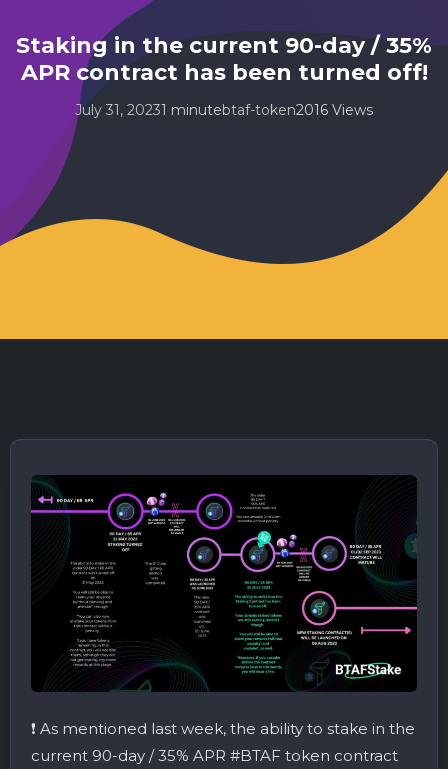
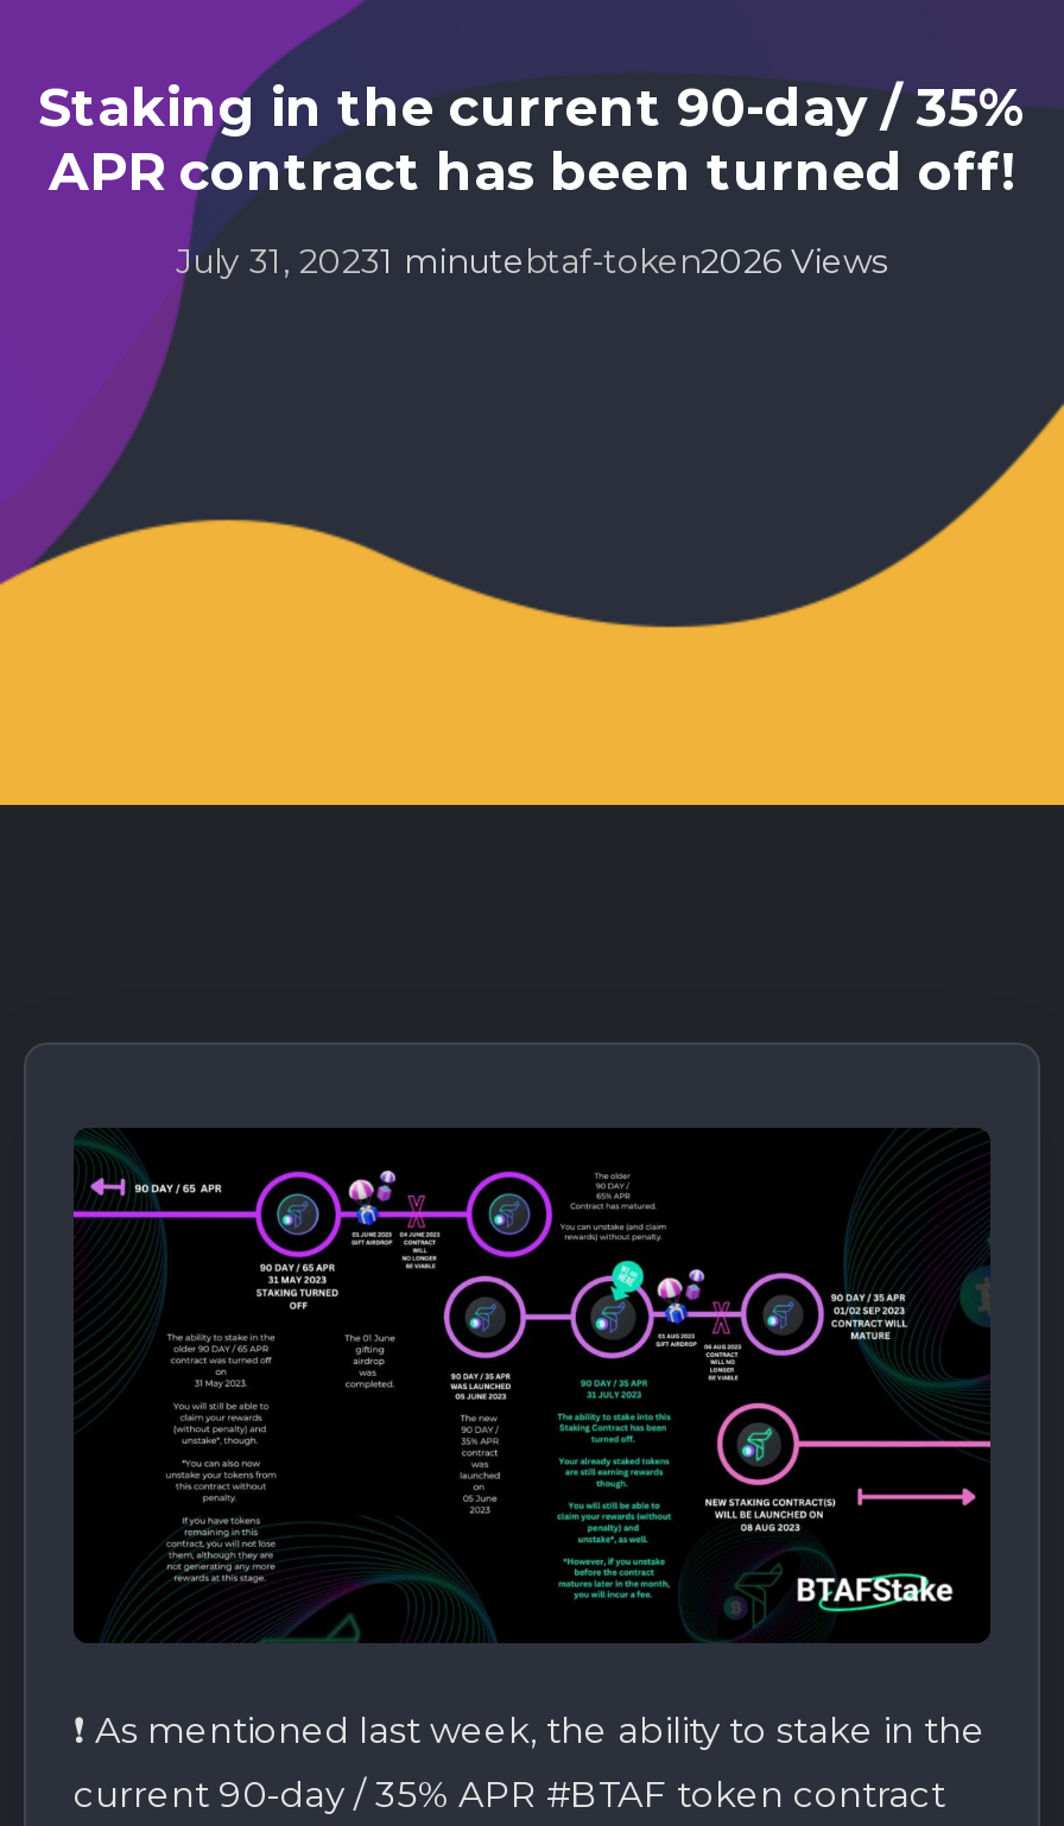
[75,101,373,119] July 31, 2023 1 minutebtaf-token2016 Views -> [176,240,888,283] July 31, 2023 1 minutebtaf-token2026 Views

